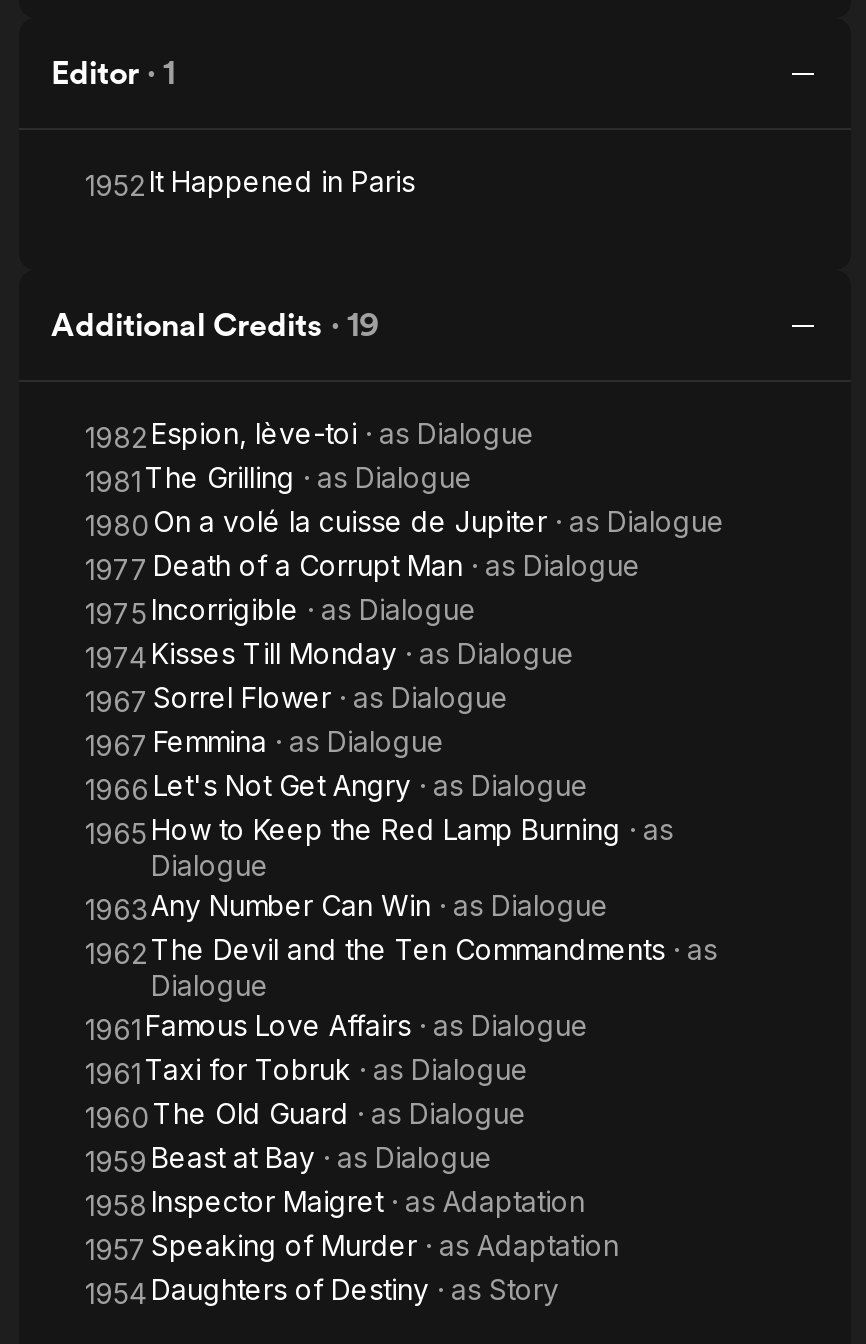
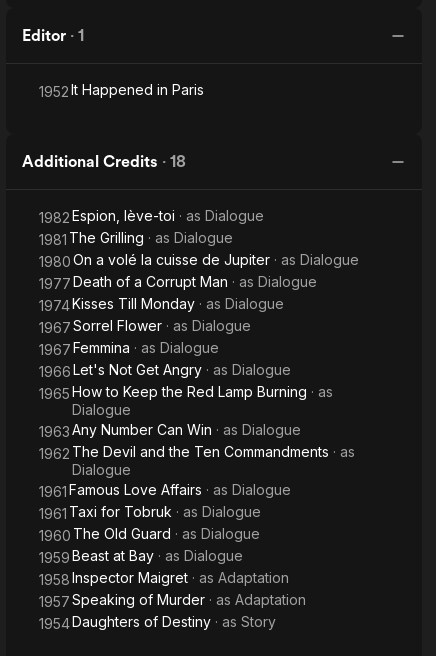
[51,306,379,344] Additional Credits · 19 -> [22,152,186,171] Additional Credits · 18
[85,592,477,630] 1975 Incorrigible · as Dialogue -> none

